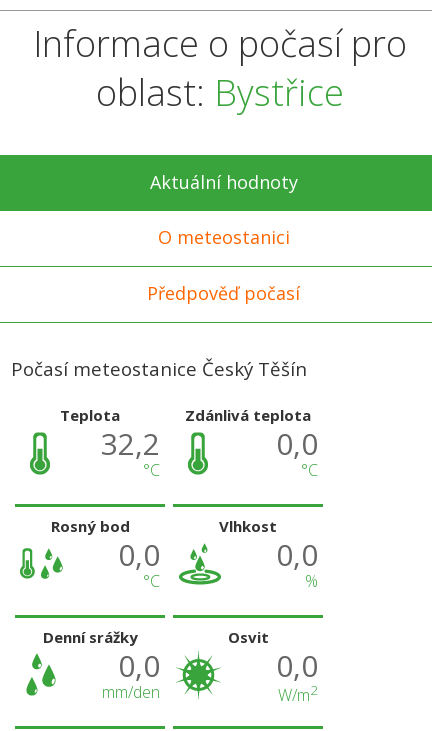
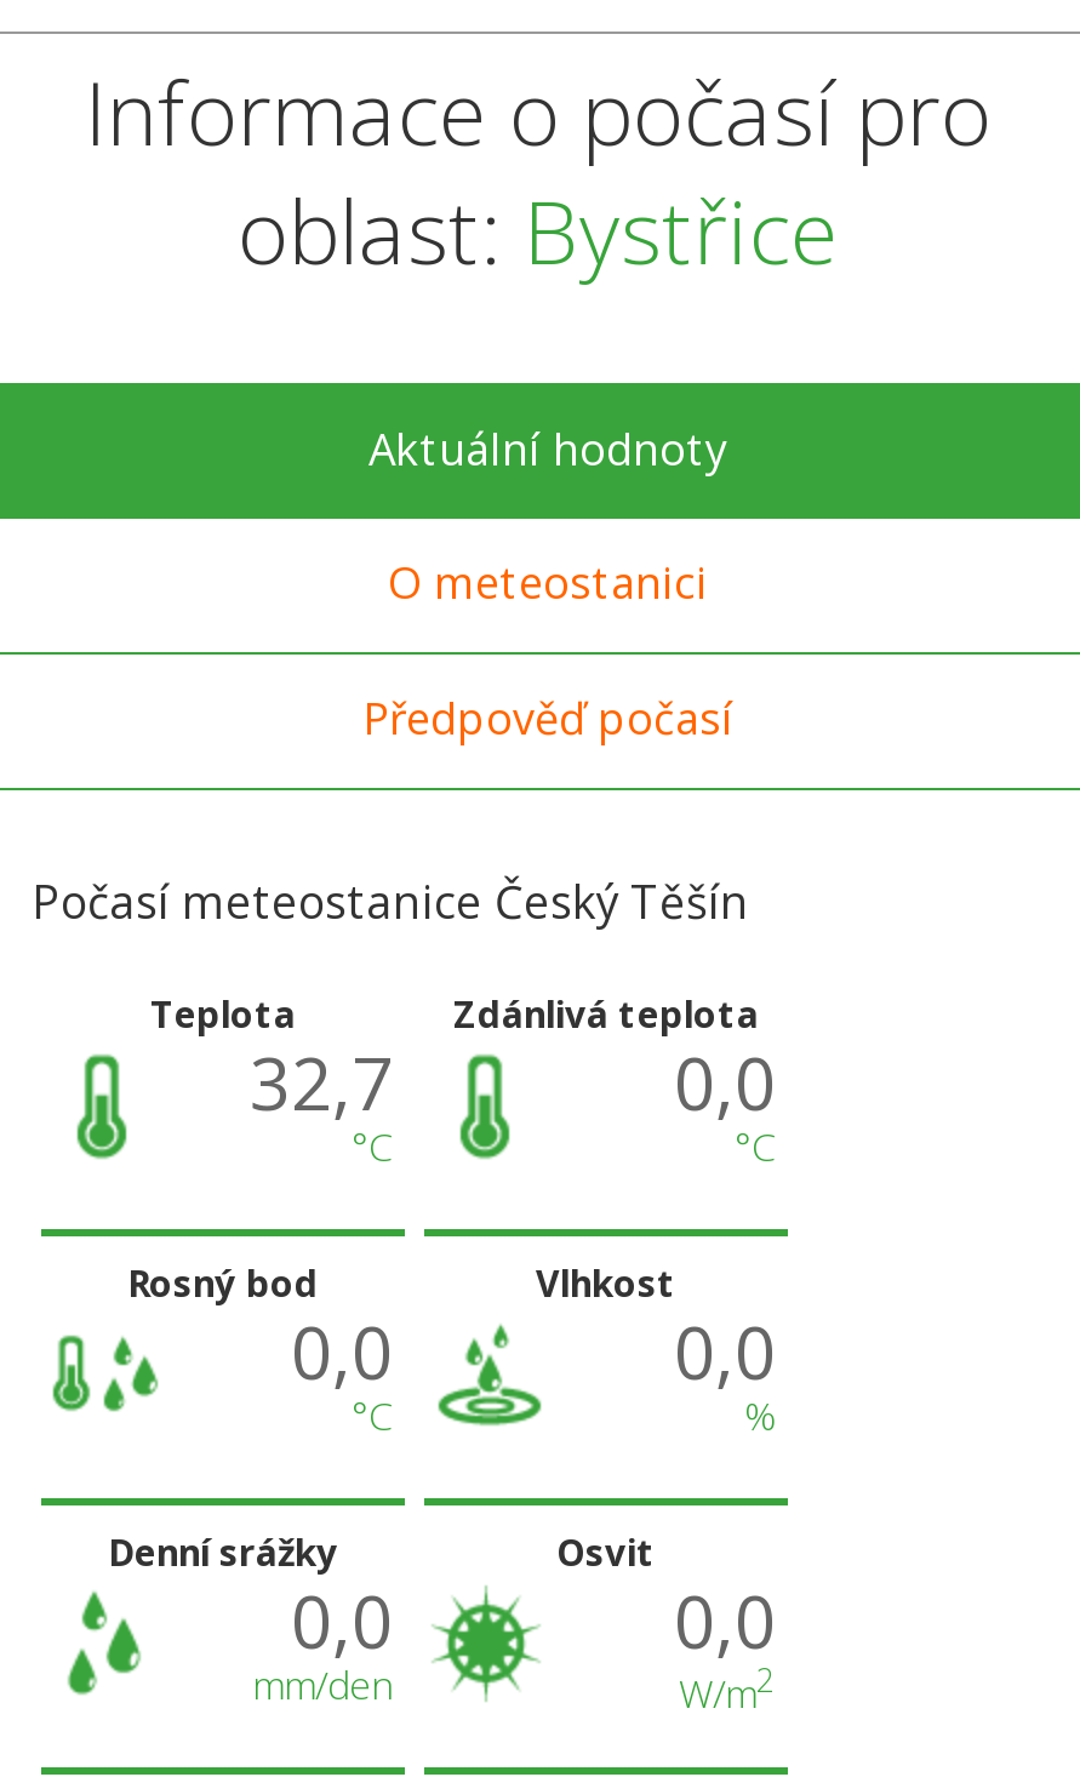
[101,423,160,464] 32,2 -> [250,1033,393,1132] 32,7

